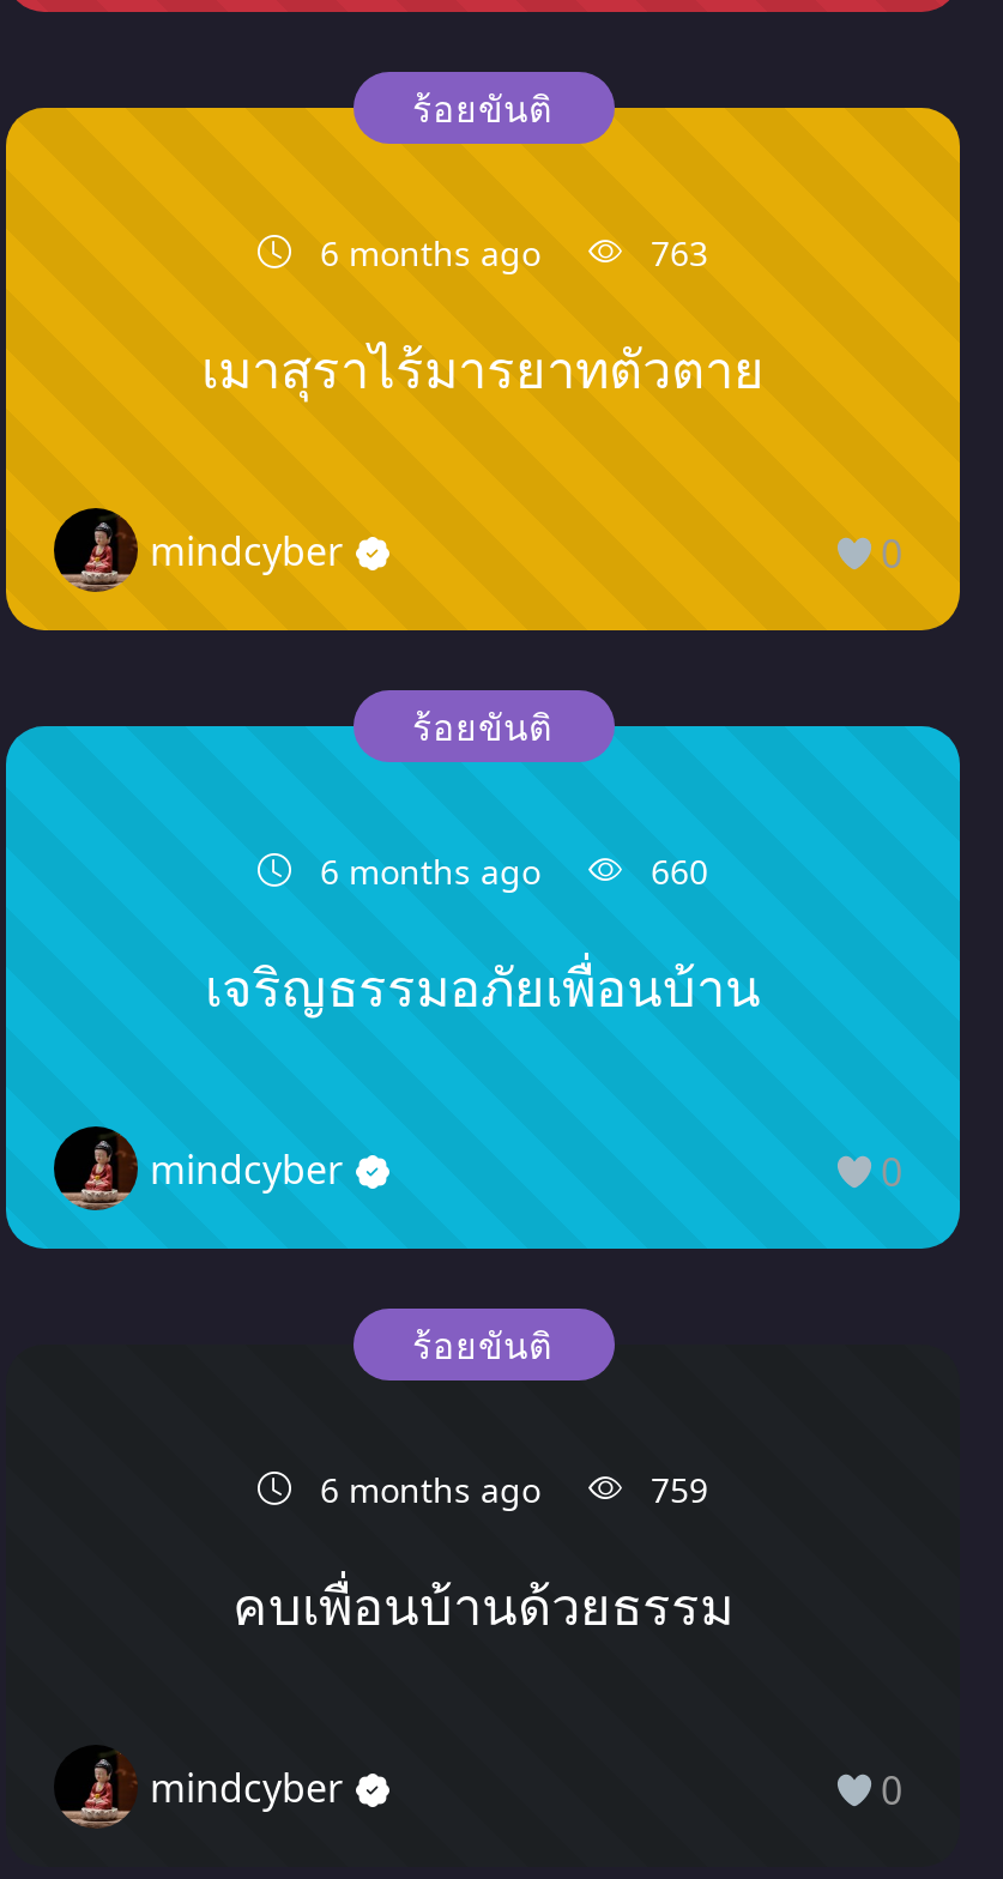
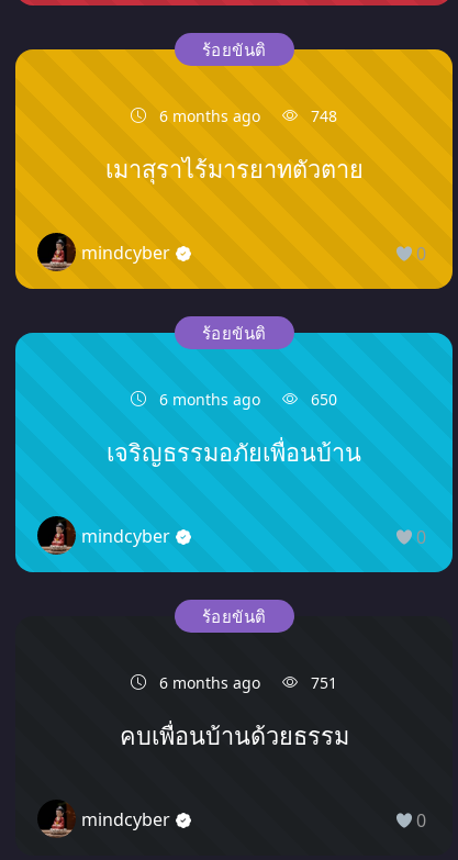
[641,231,708,276] 763 -> [306,106,337,127] 748
[641,849,708,894] 660 -> [306,389,337,410] 650
[641,1467,708,1513] 759 -> [306,672,337,693] 751

